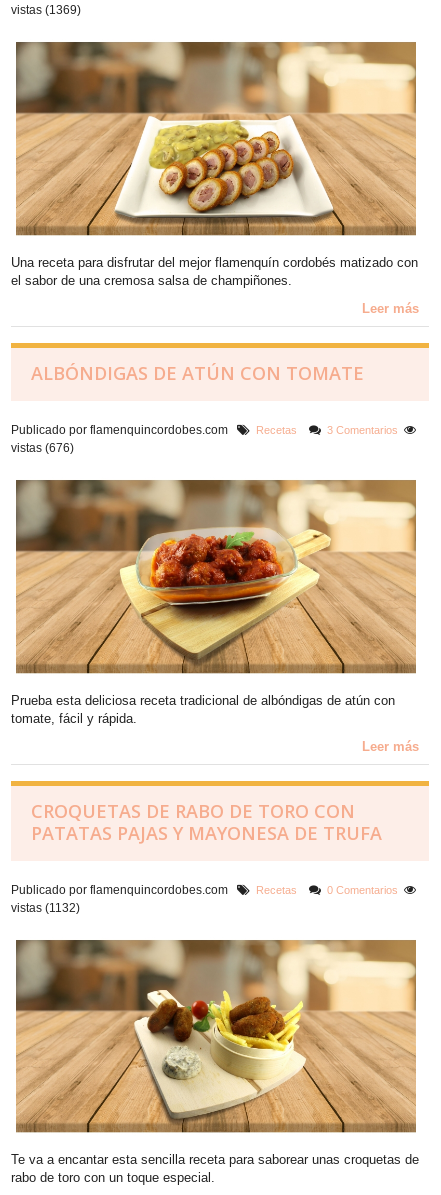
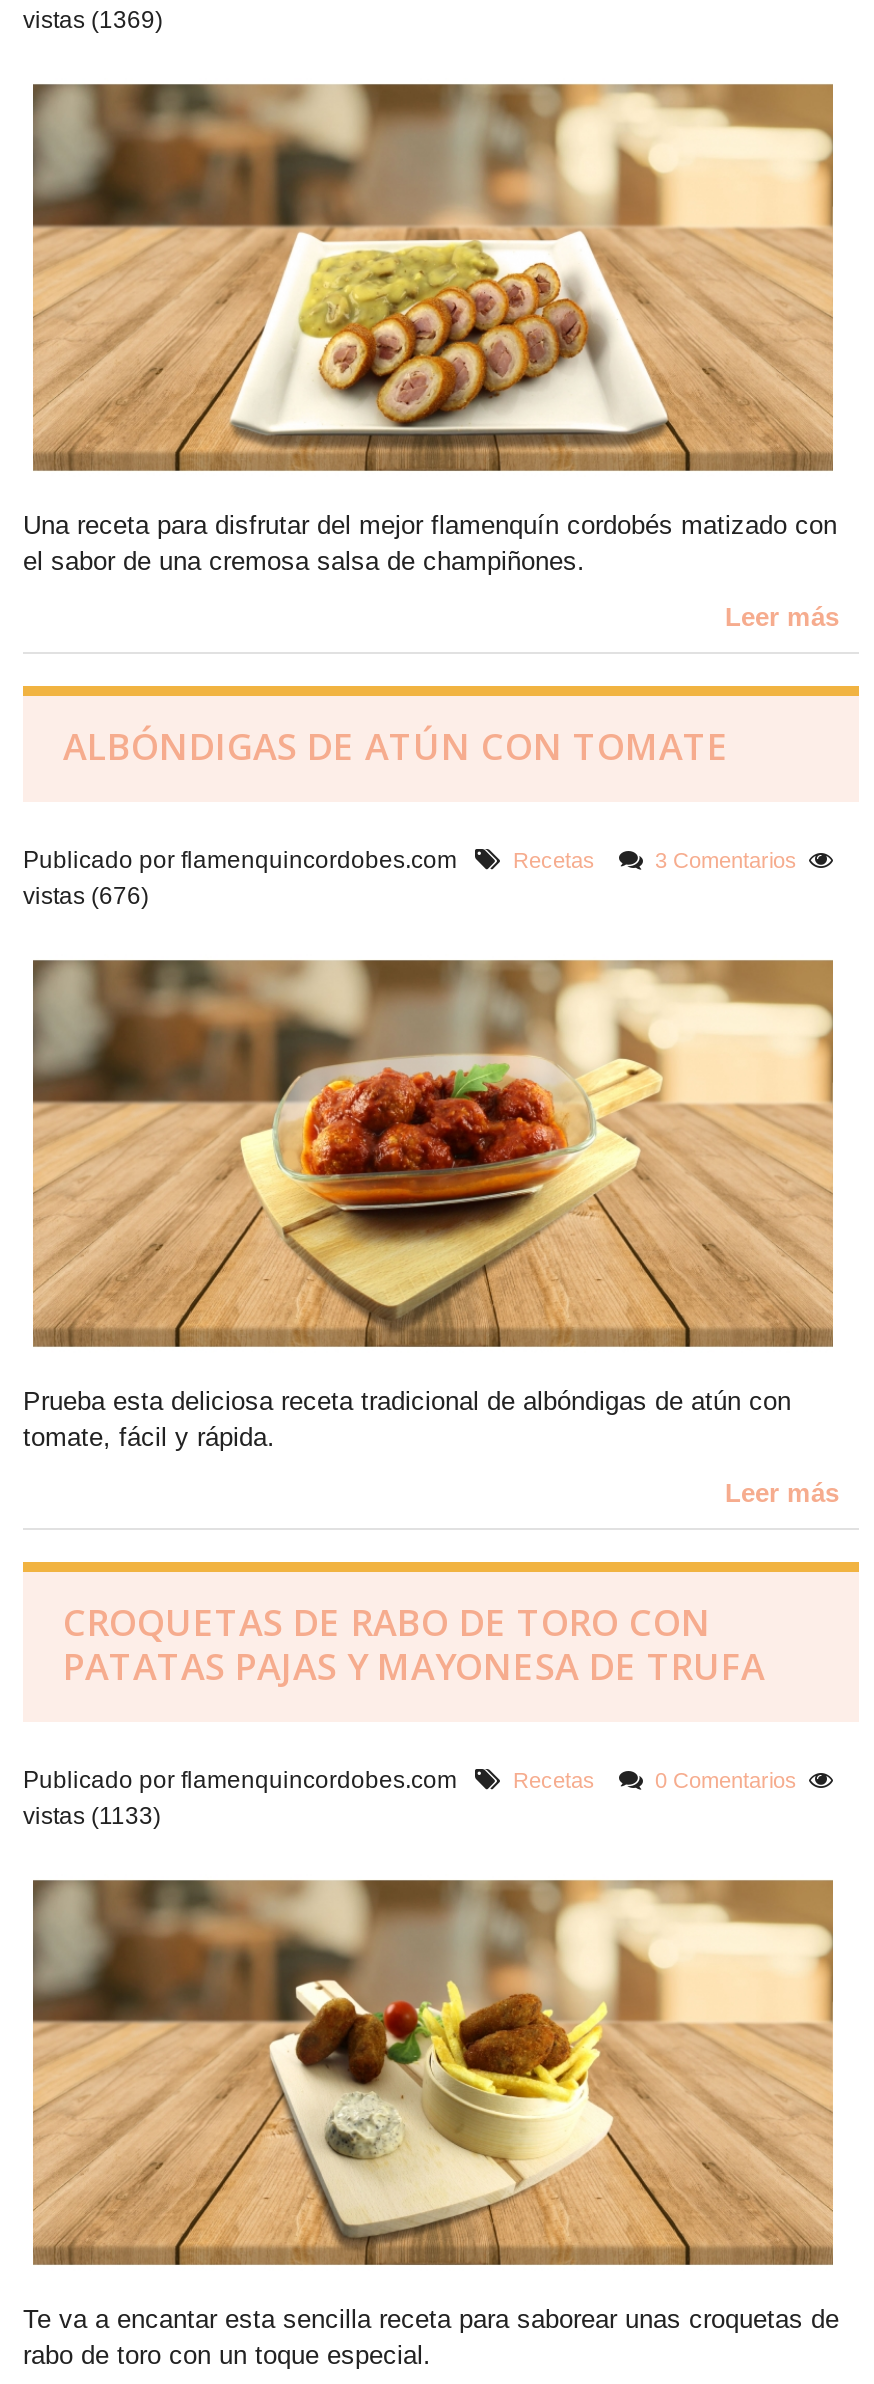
[11,901,80,915] vistas (1132) -> [23,1801,161,1829] vistas (1133)

